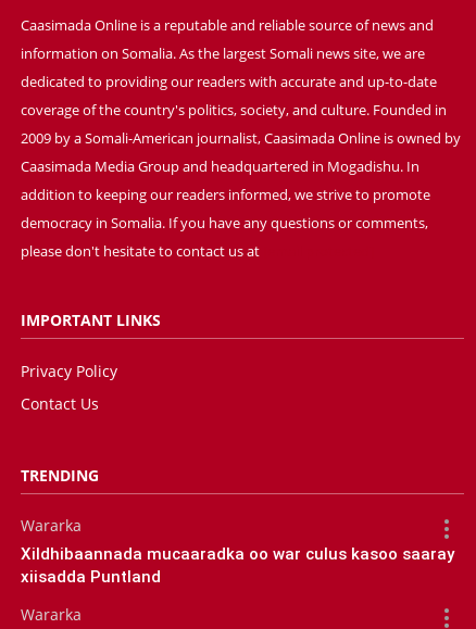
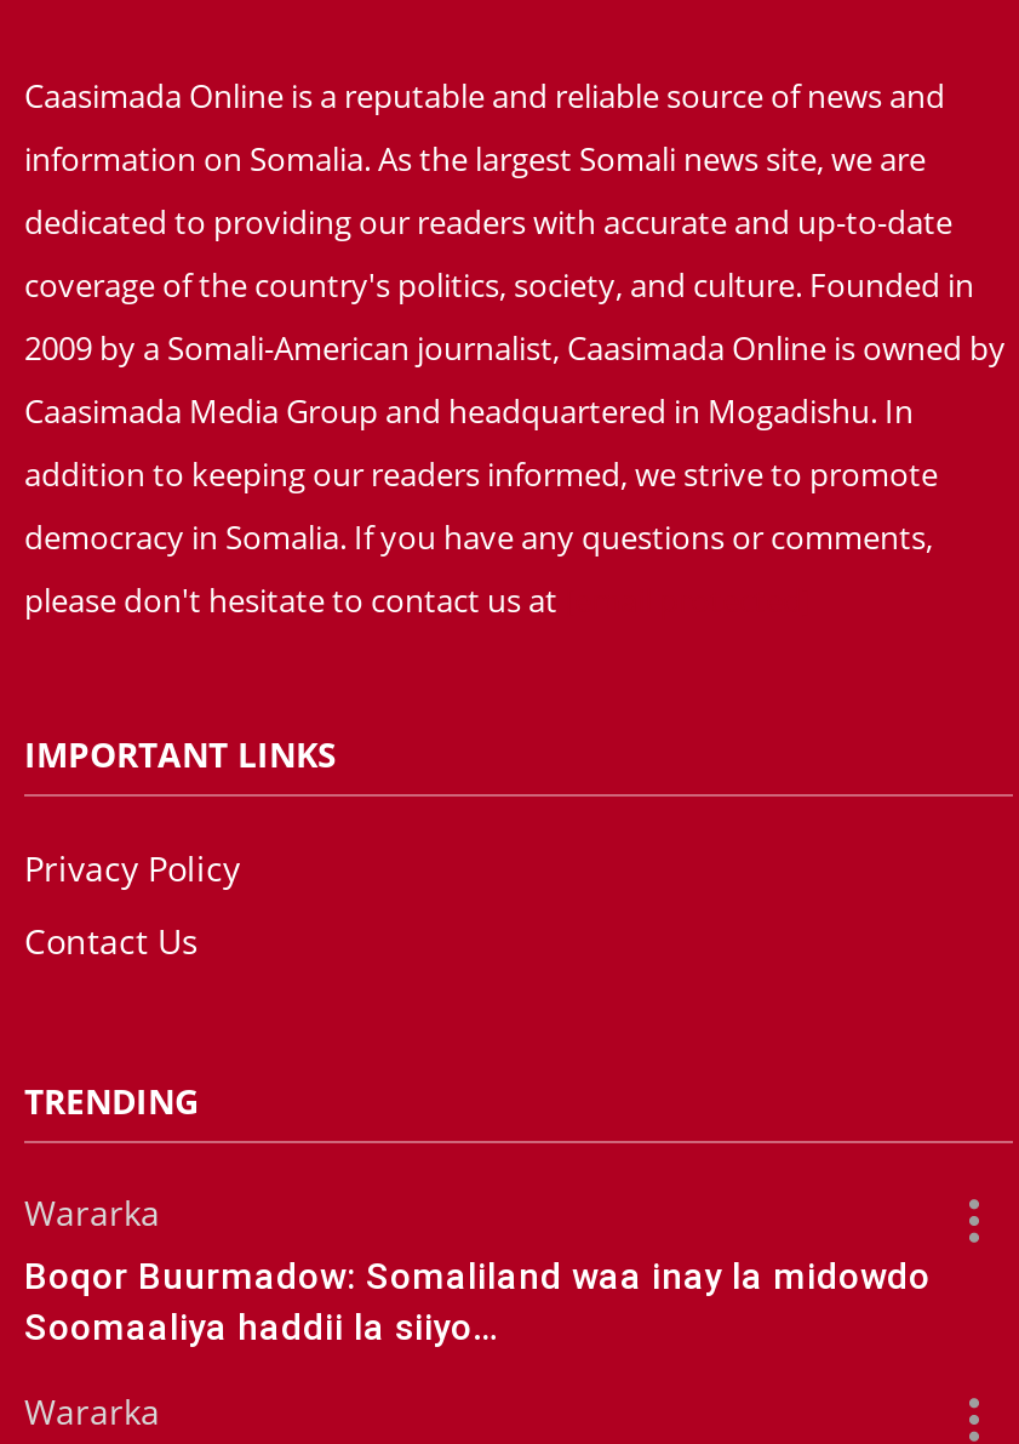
[21,544,454,586] Xildhibaannada mucaaradka oo war culus kasoo saaray | xiisadda Puntland -> [24,1254,931,1349] Boqor Buurmadow: Somaliland waa inay la midowdo | Soomaaliya haddii la siiyo…

